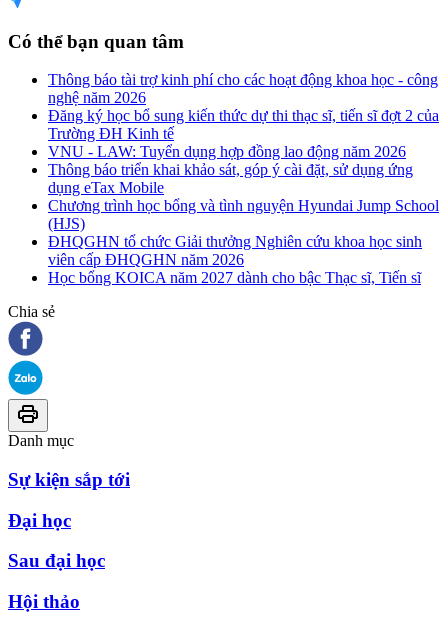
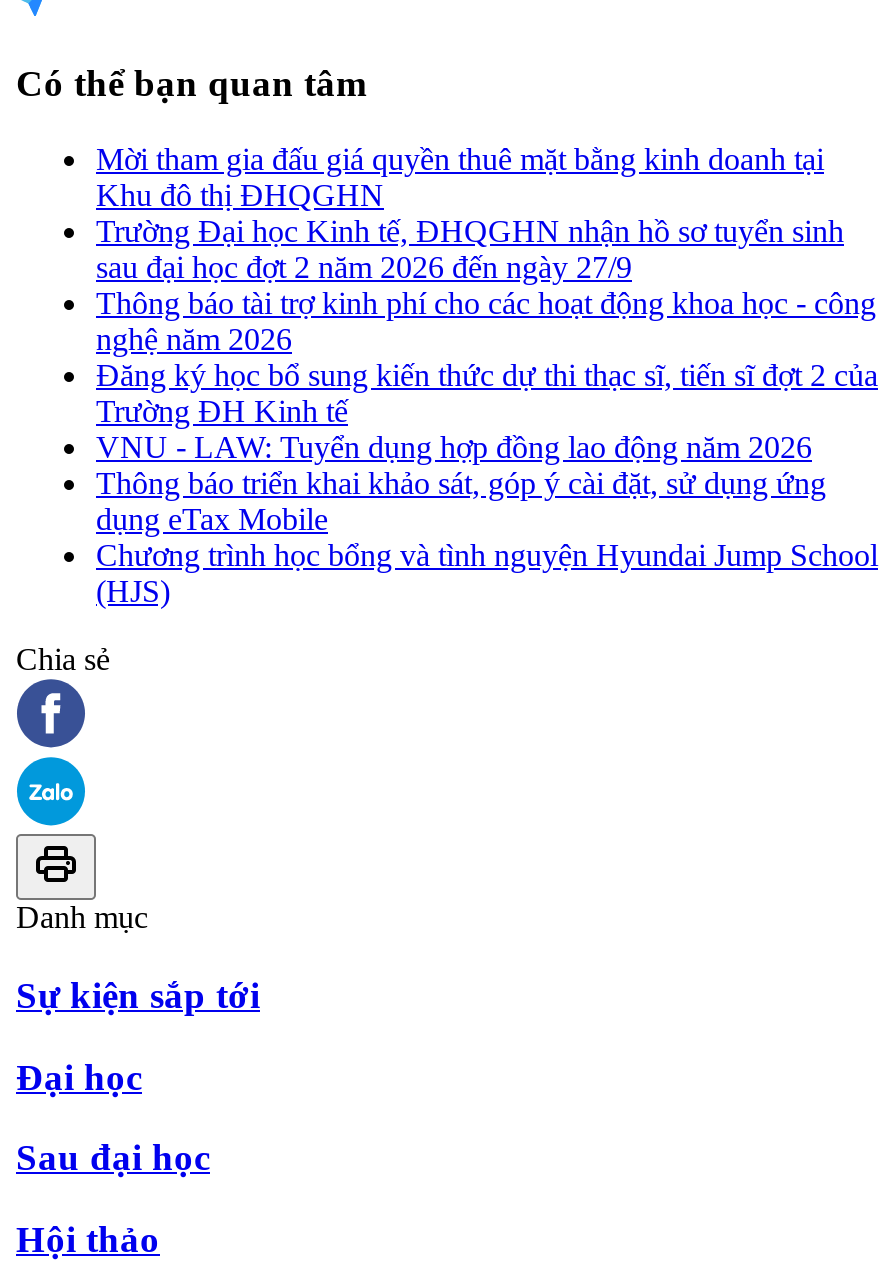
none -> [96,143,844,285] Mời tham gia đấu giá quyền thuê mặt bằng kinh doanh tại | Khu đô thị ĐHQGHN | Trường Đại học Kinh tế, ĐHQGHN nhận hồ sơ tuyển sinh | sau đại học đợt 2 năm 2026 đến ngày 27/9
moved [48,71,439,232] -> [96,287,878,609]: Thông báo tài trợ kinh phí cho các hoạt động khoa học - công | nghệ năm 2026 | Đăng ký học bổ sung kiến thức dự thi thạc sĩ, tiến sĩ đợt 2 của | ... | Chương trình học bổng và tình nguyện Hyundai Jump School | (HJS)
[48,233,422,286] ĐHQGHN tổ chức Giải thưởng Nghiên cứu khoa học sinh | viên cấp ĐHQGHN năm 2026 | Học bổng KOICA năm 2027 dành cho bậc Thạc sĩ, Tiến sĩ -> none

